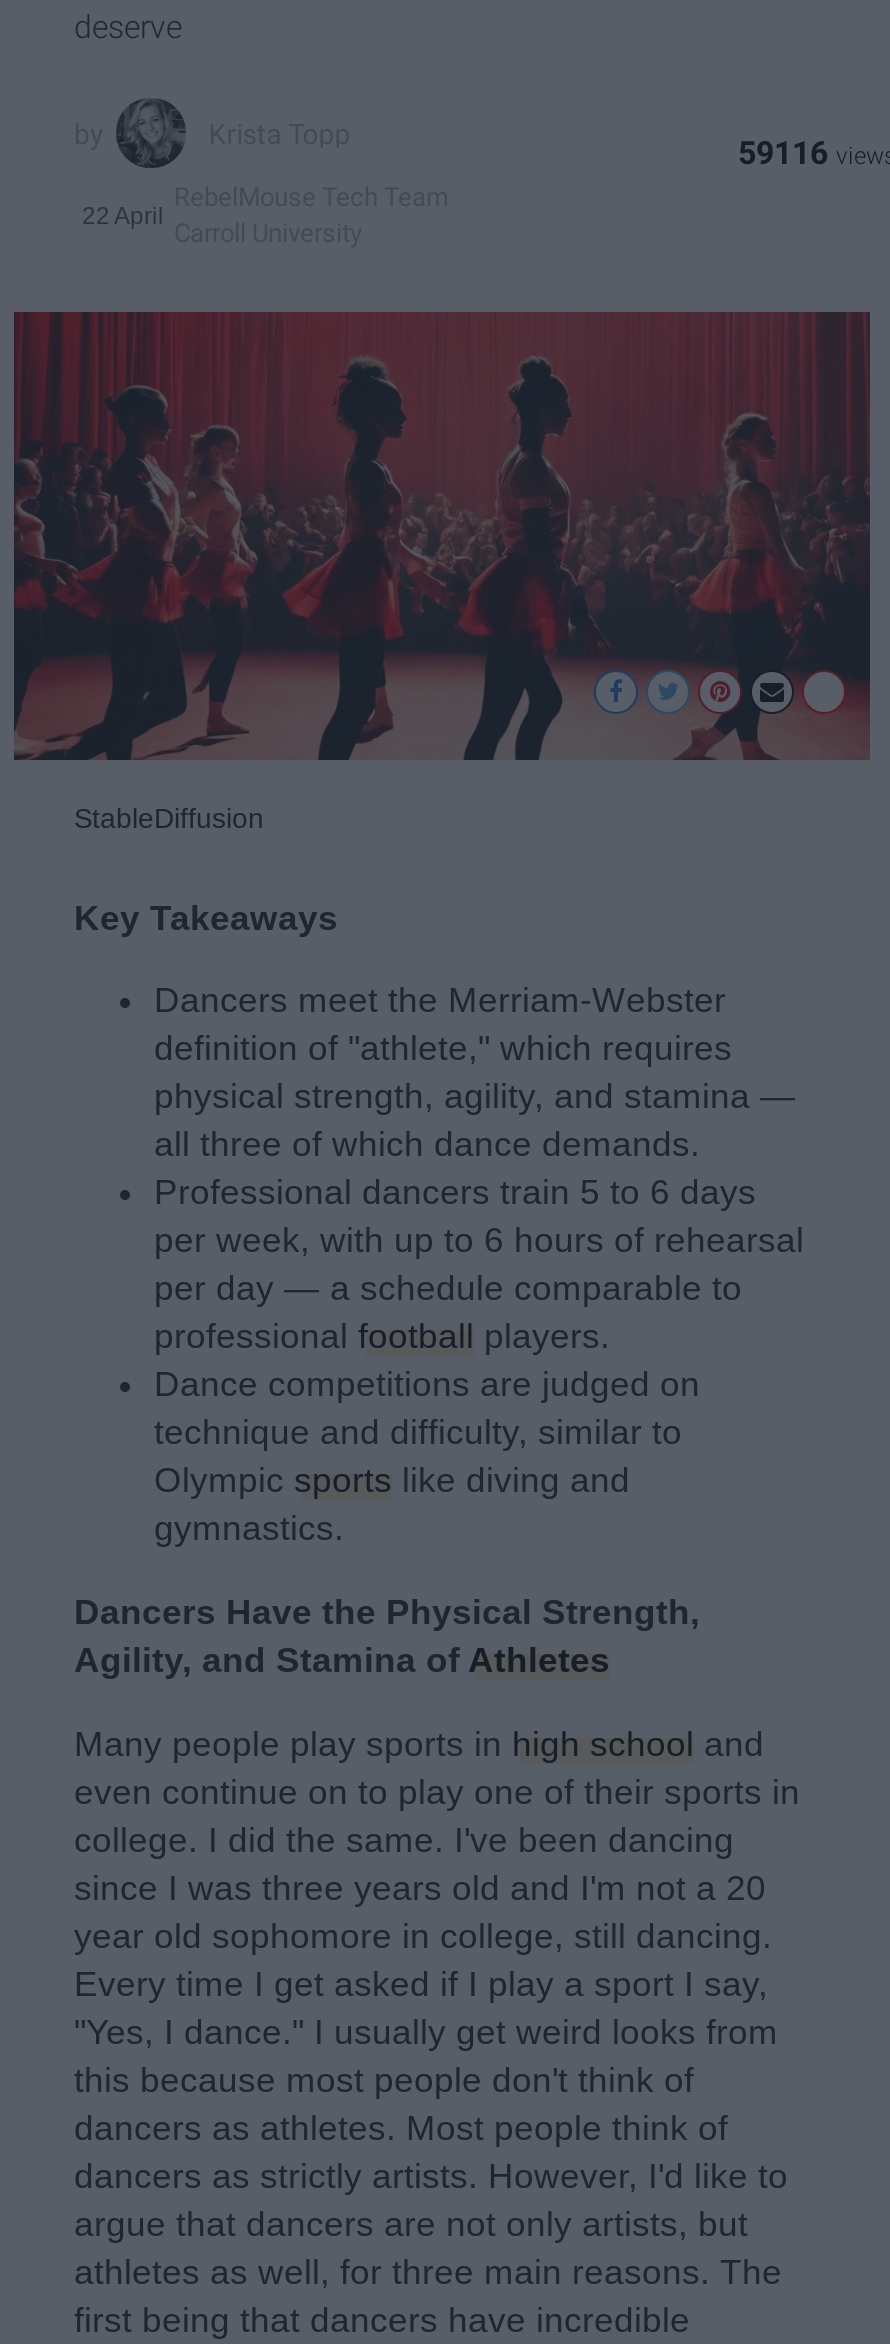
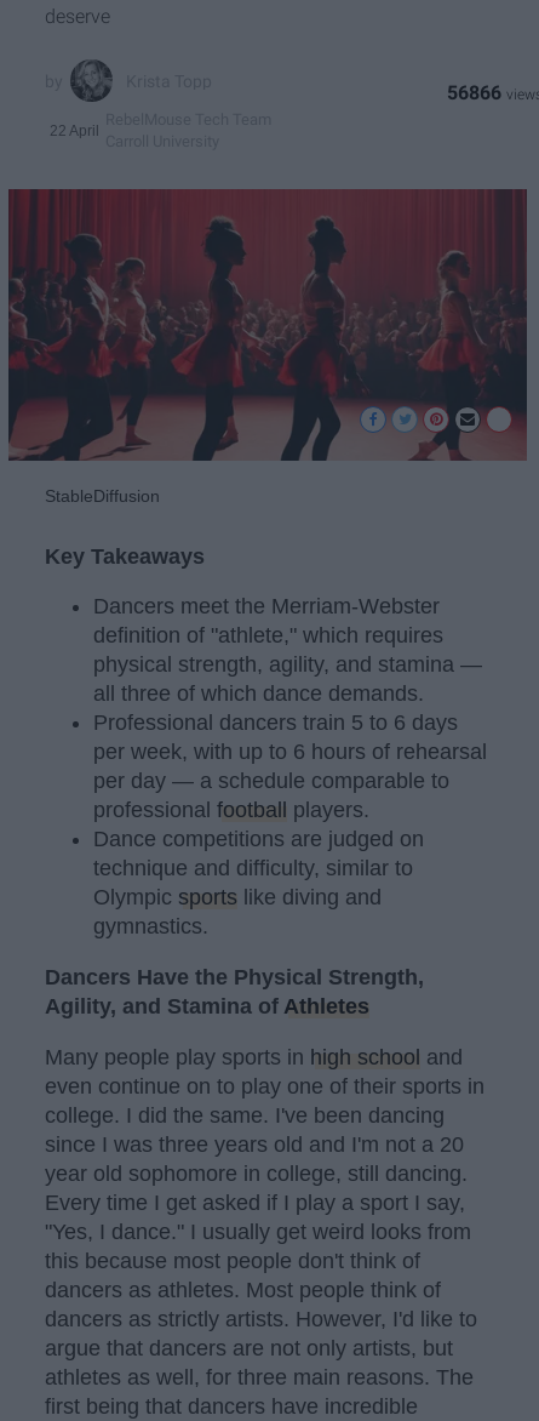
[738,134,836,172] 59116 -> [447,81,506,105] 56866

